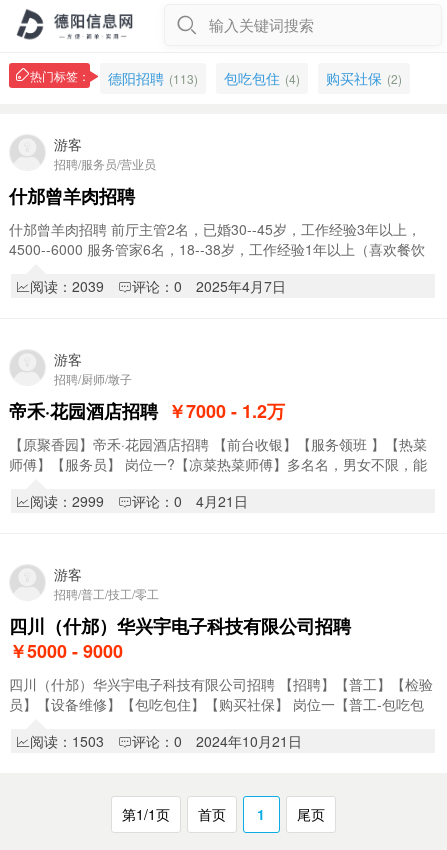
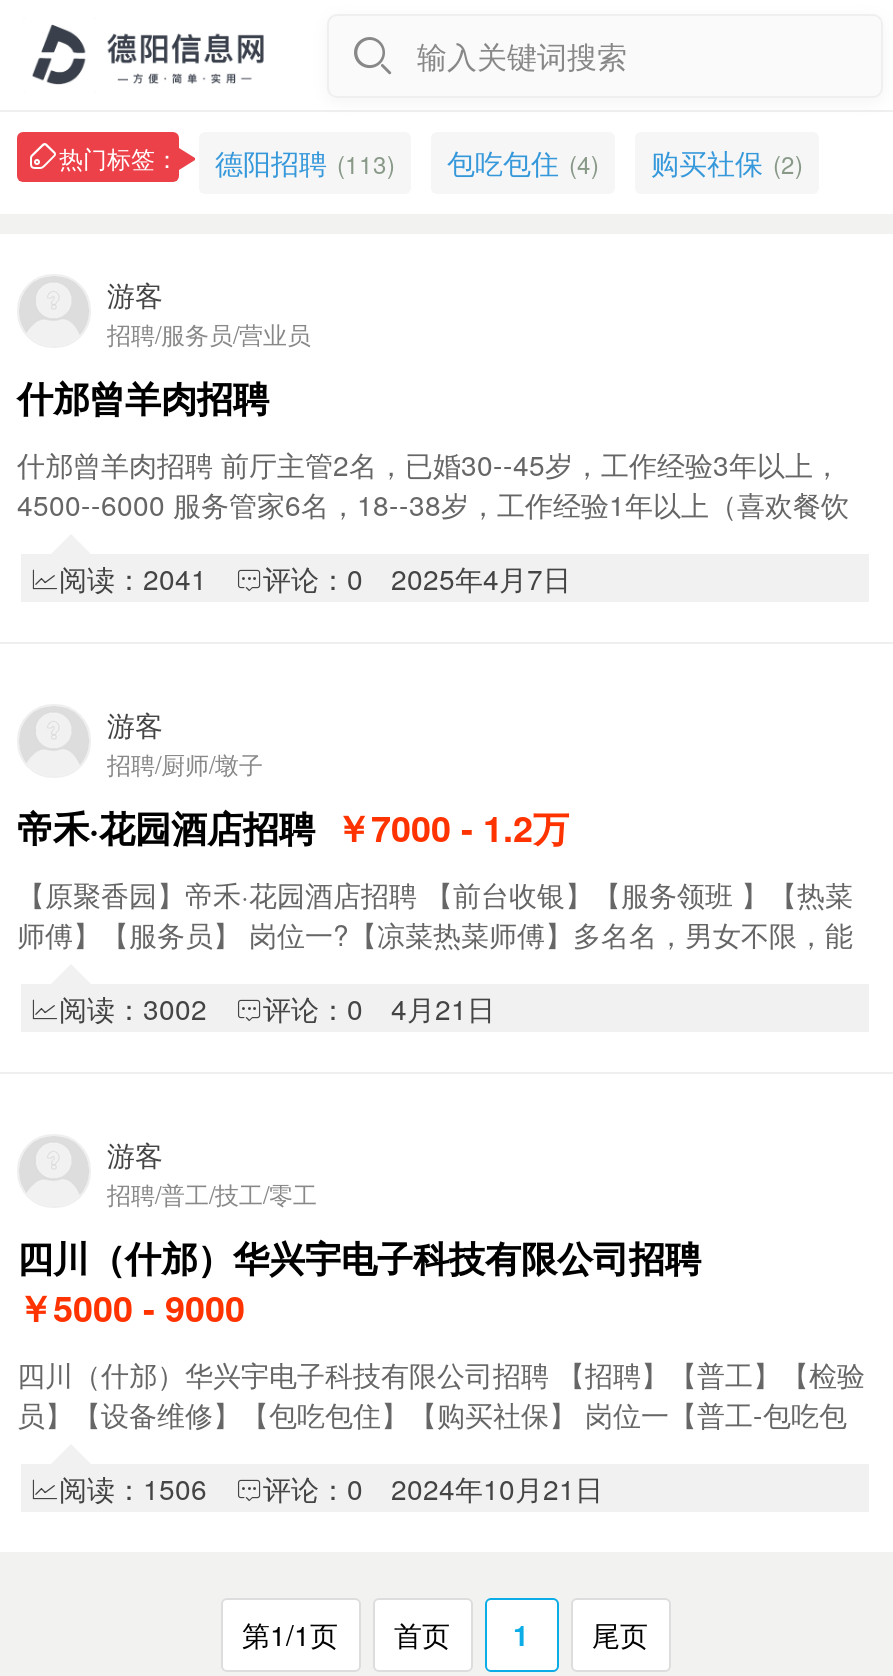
[30,276,286,296] 阅读：2039 评论：0 2025年4月7日 -> [59,558,571,598] 阅读：2041 评论：0 2025年4月7日
[30,491,248,511] 阅读：2999 评论：0 4月21日 -> [59,988,495,1028] 阅读：3002 评论：0 4月21日
[30,731,302,751] 阅读：1503 评论：0 2024年10月21日 -> [59,1468,603,1508] 阅读：1506 评论：0 2024年10月21日

